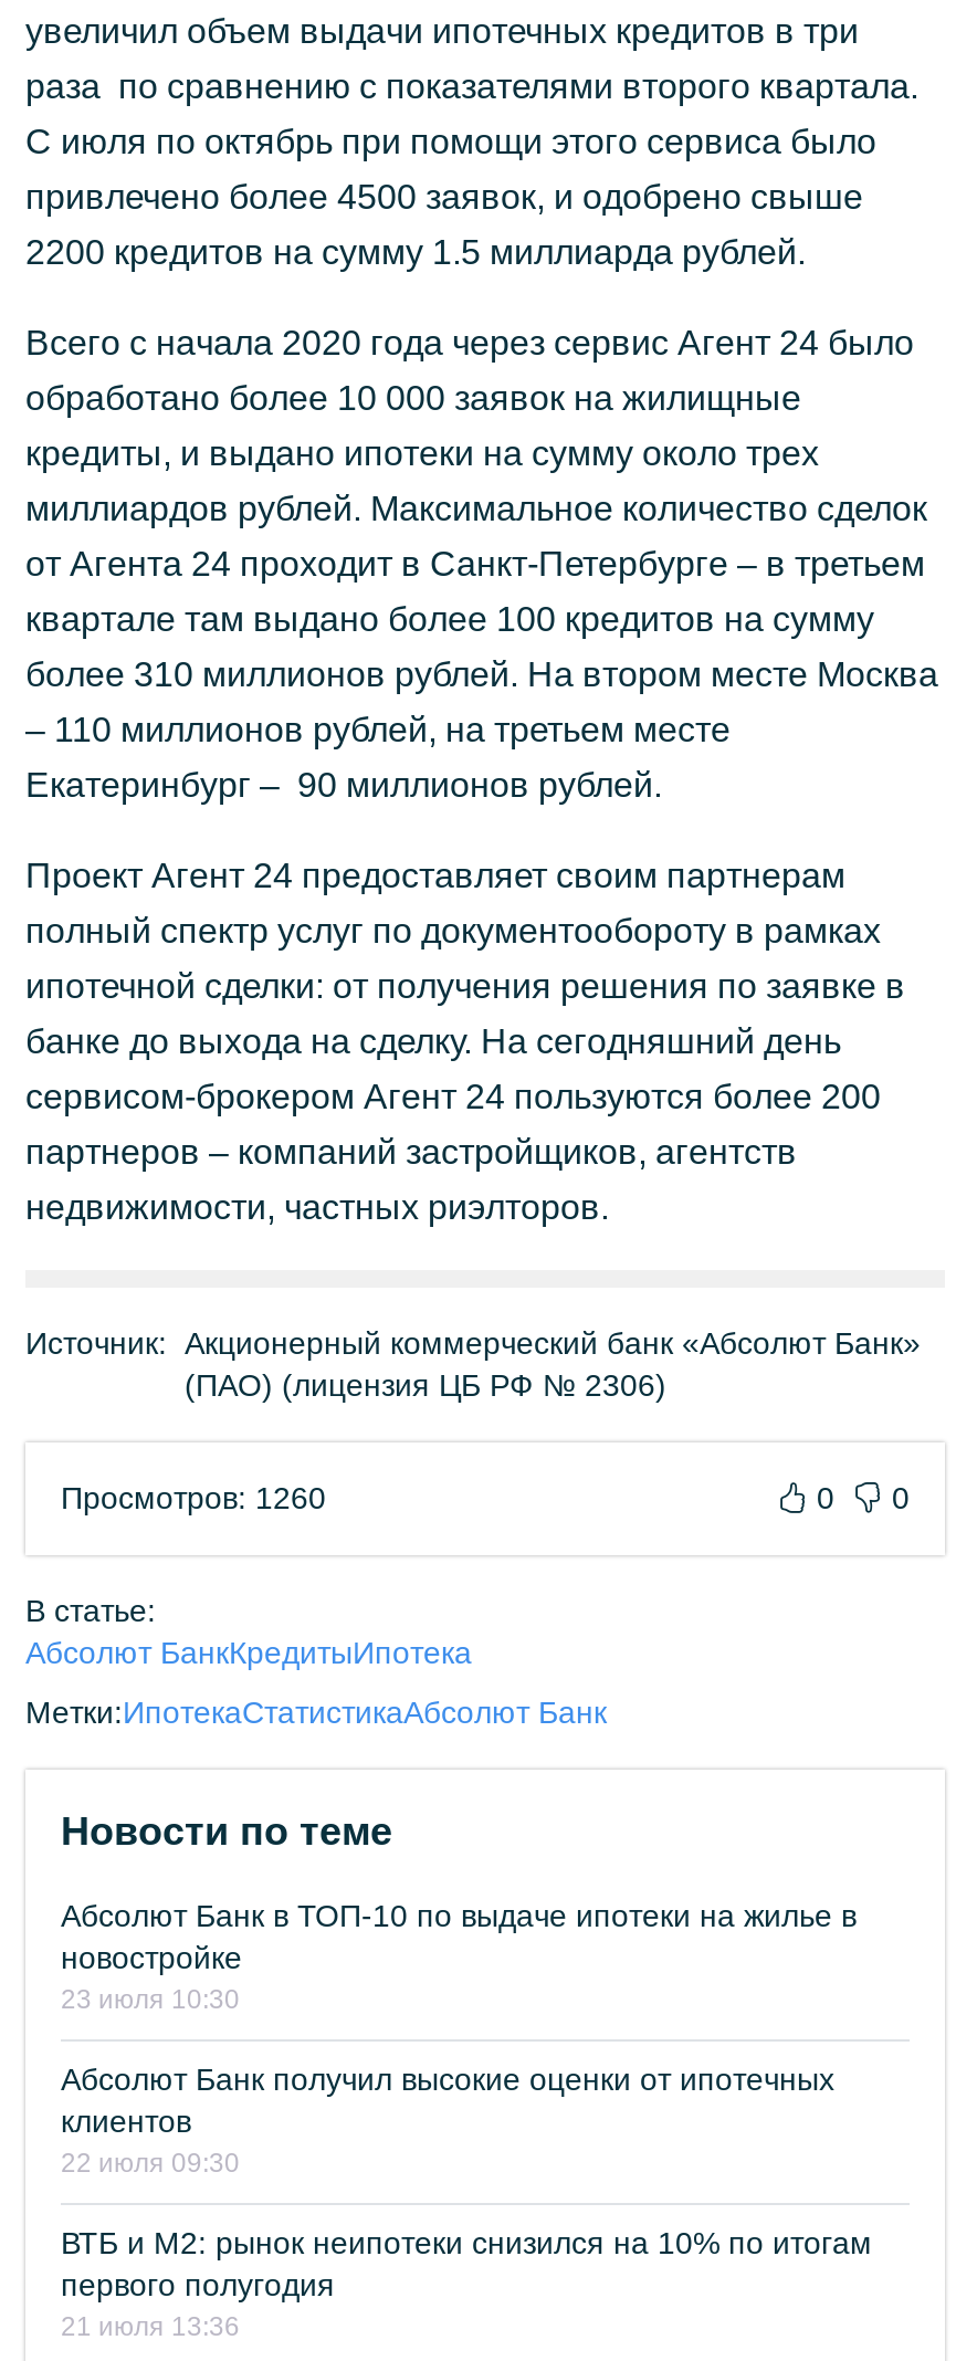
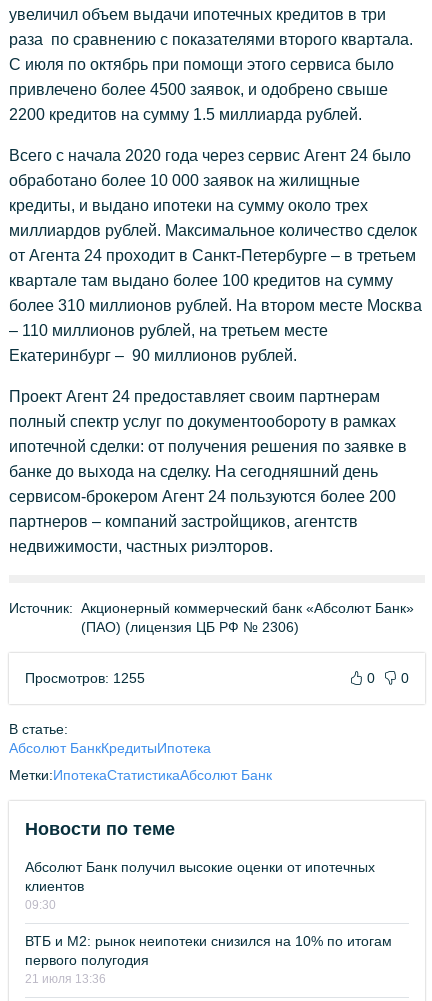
[61,1480,326,1515] Просмотров: 1260 -> [25,670,145,686] Просмотров: 1255
[61,1898,857,2015] Абсолют Банк в ТОП-10 по выдаче ипотеки на жилье в | новостройке | 23 июля 10:30 -> none
[61,2148,240,2179] 22 июля 09:30 -> [25,898,56,912] 09:30

